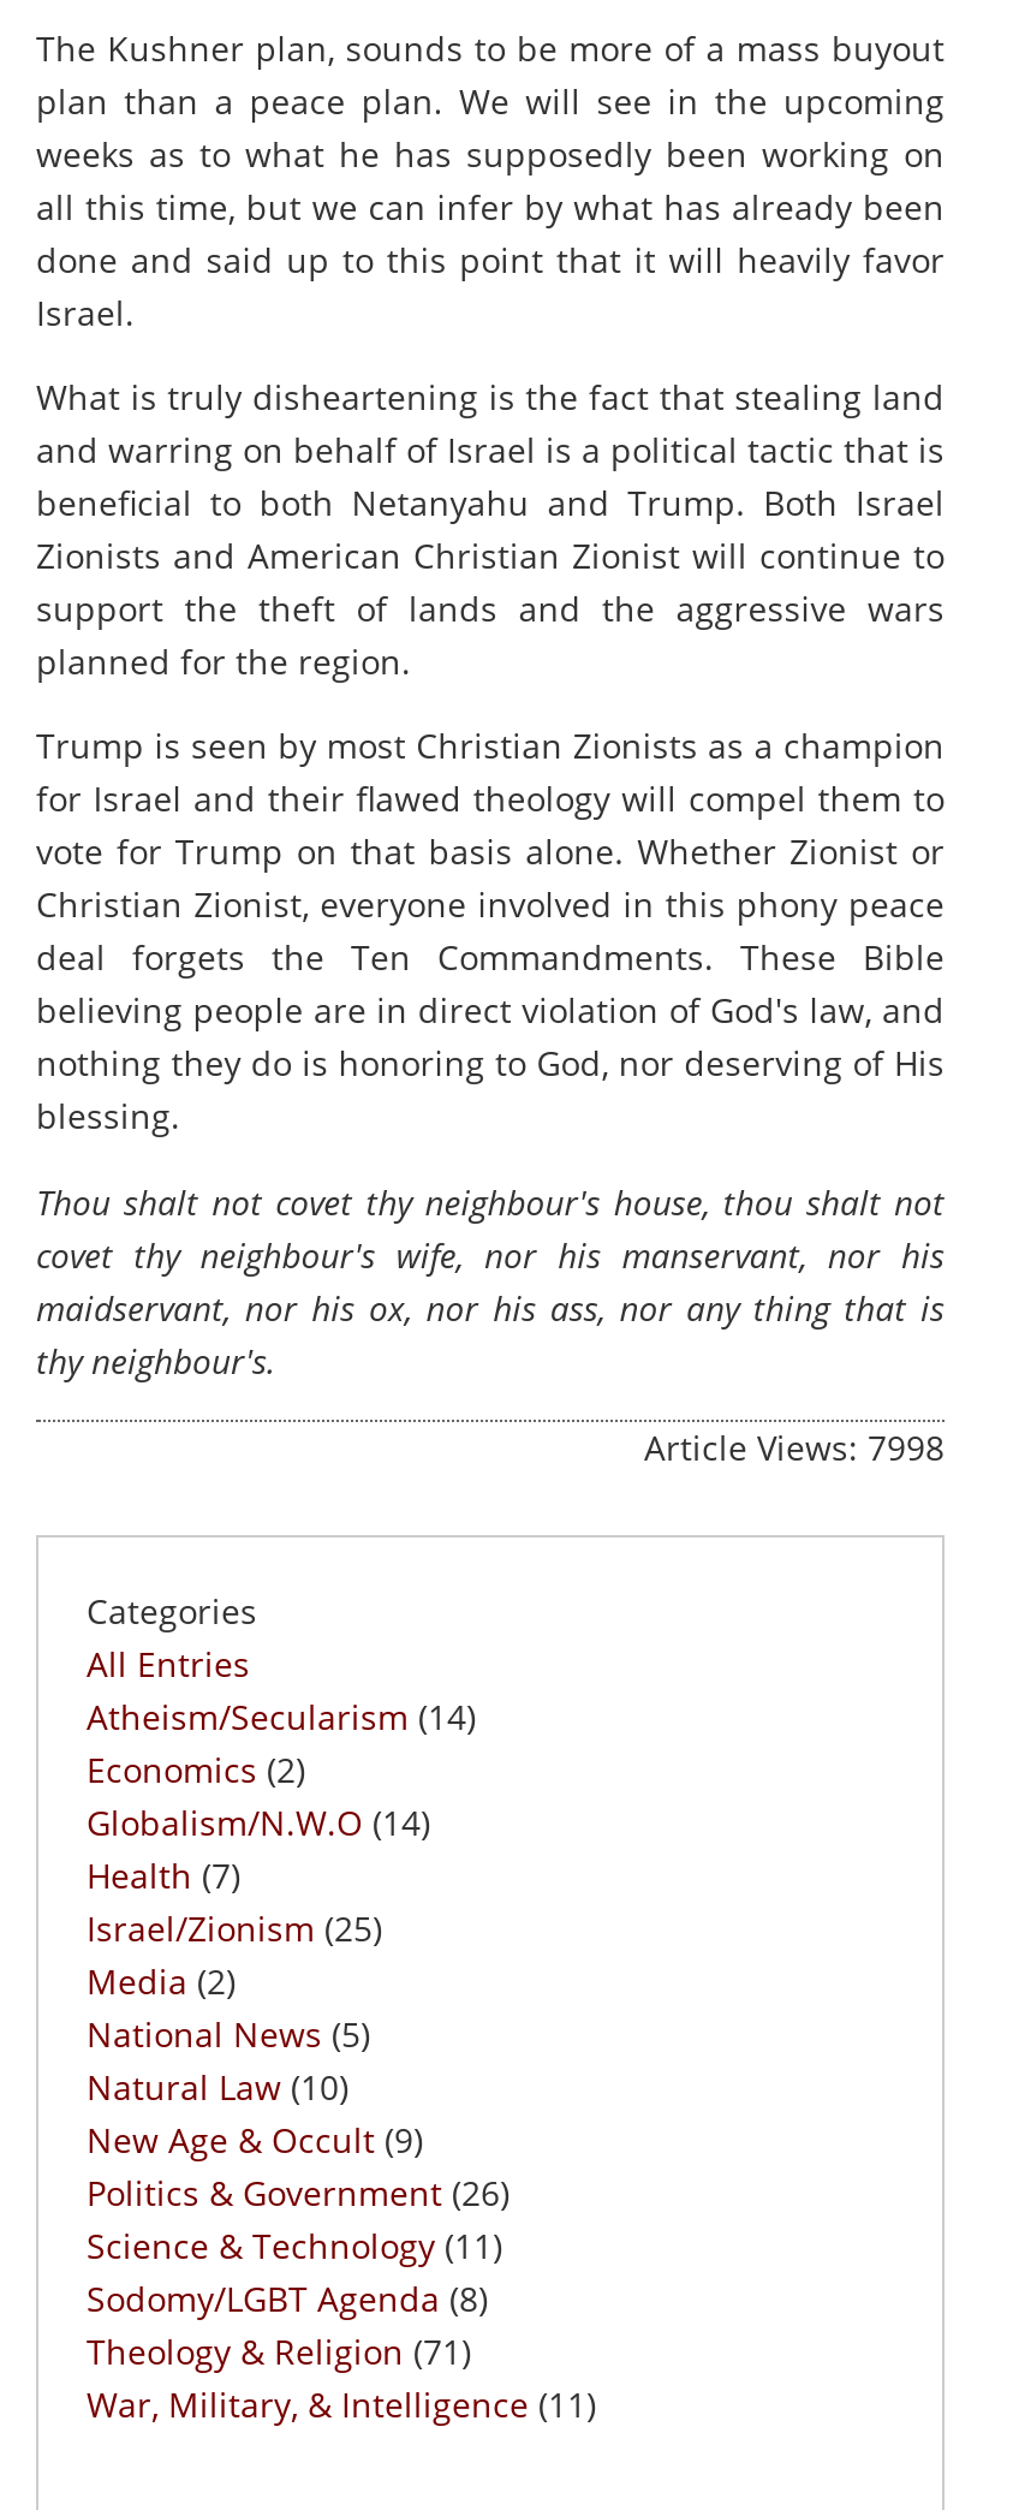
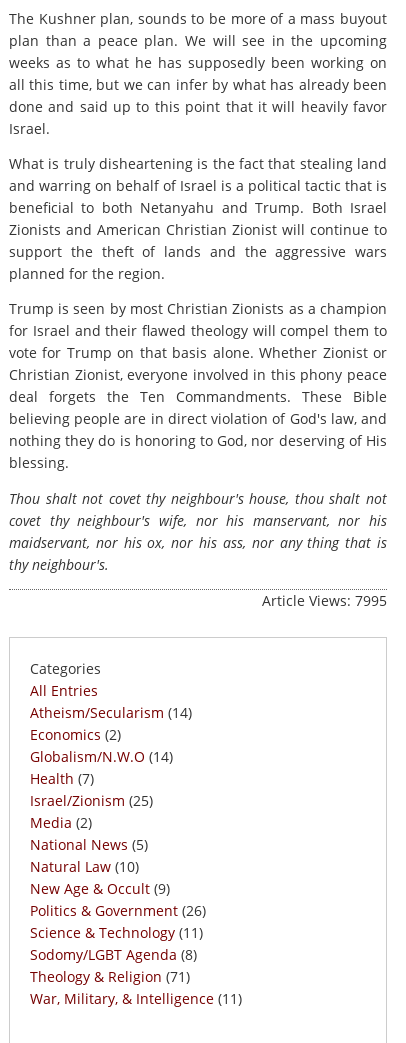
[644,1425,945,1470] Article Views: 7998 -> [262,591,387,610] Article Views: 7995

